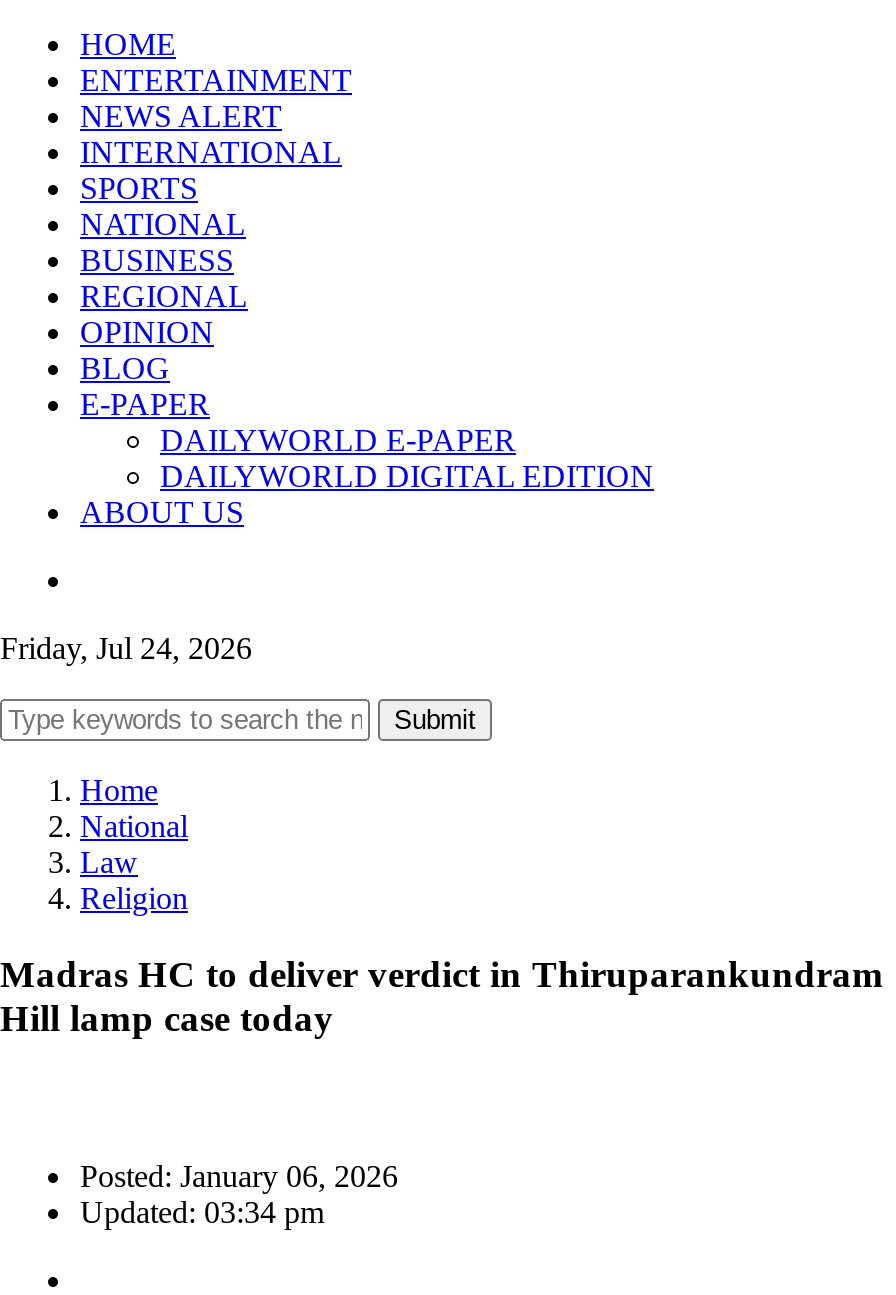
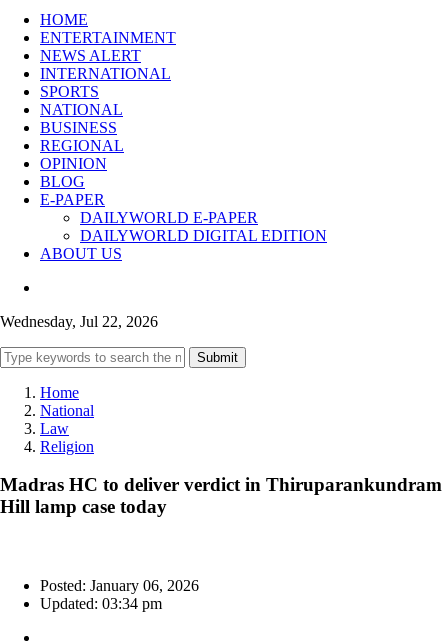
[0,631,252,665] Friday, Jul 24, 2026 -> [0,313,158,330] Wednesday, Jul 22, 2026

